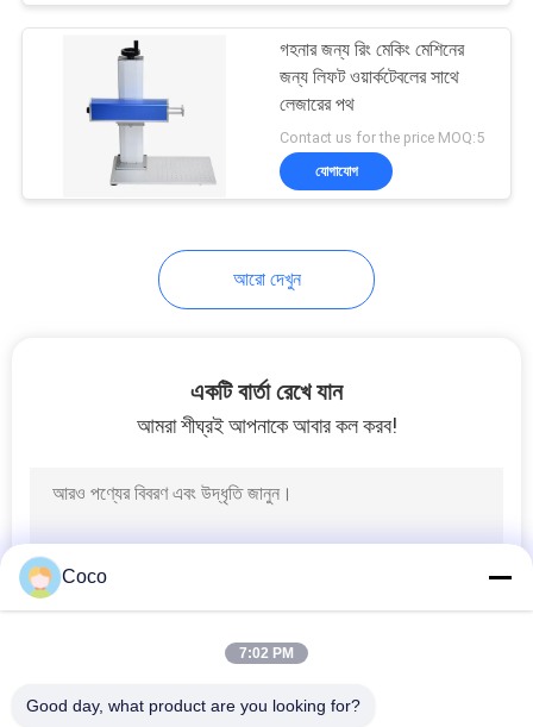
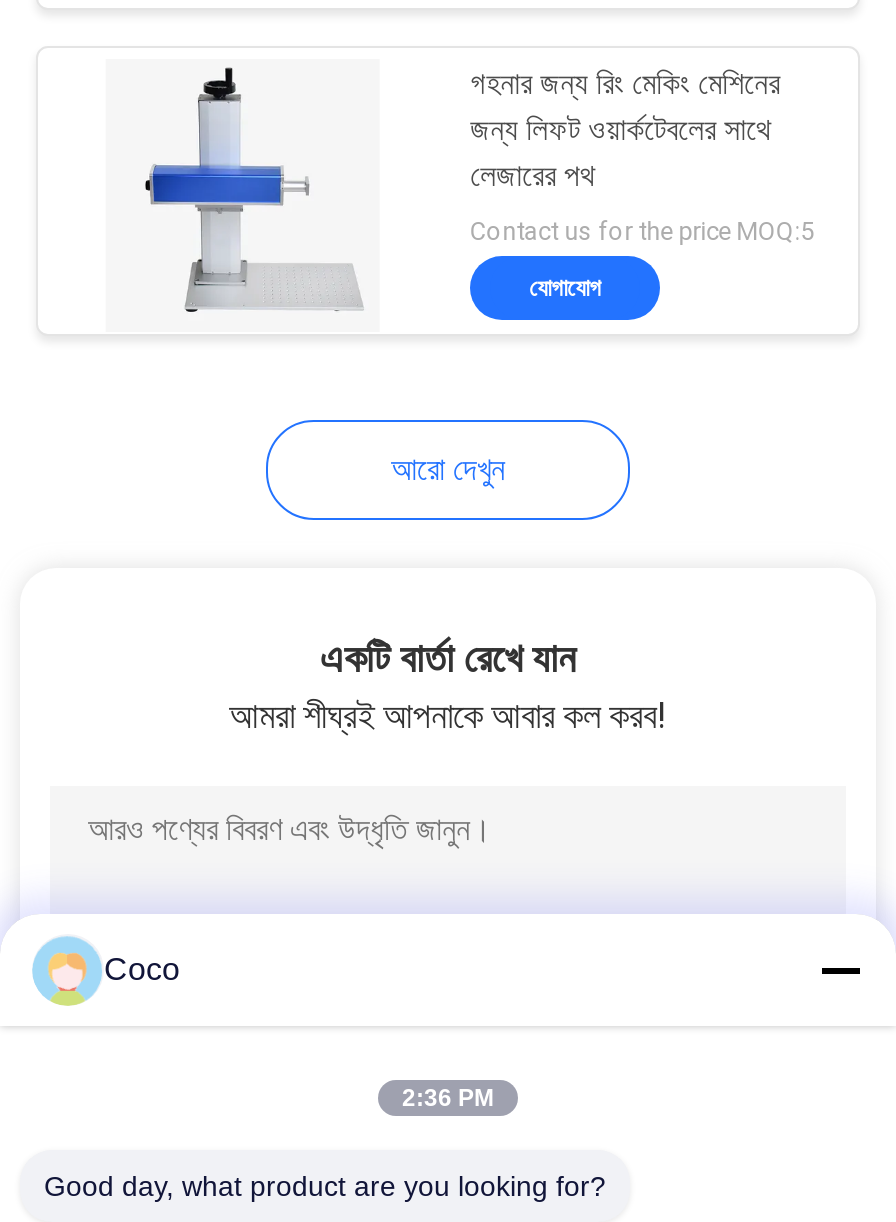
[239,645,294,662] 7:02 PM -> [402,1084,494,1112] 2:36 PM

